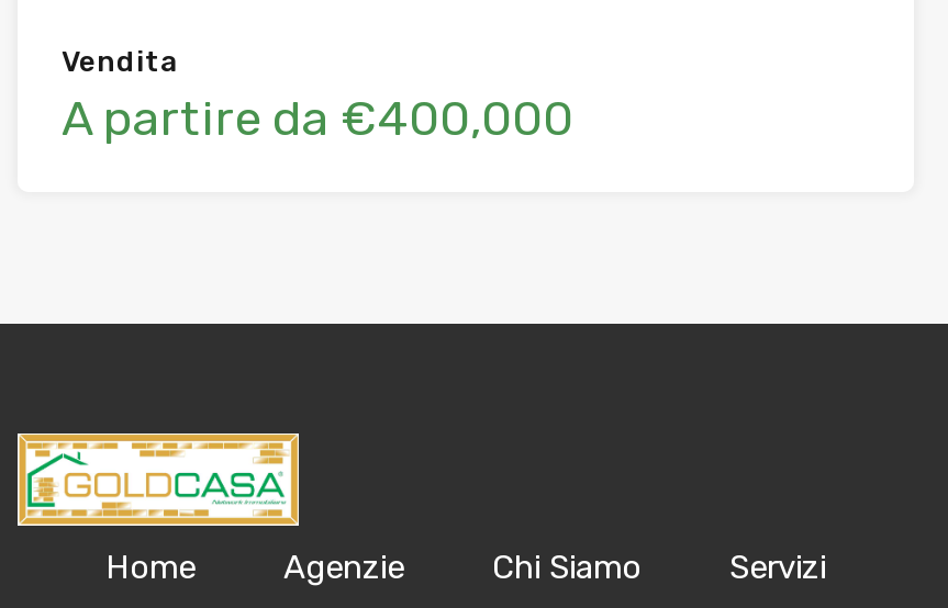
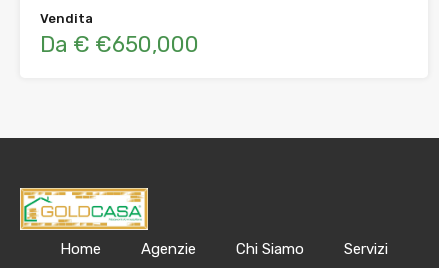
[62,90,573,149] A partire da €400,000 -> [40,31,199,58] Da € €650,000

